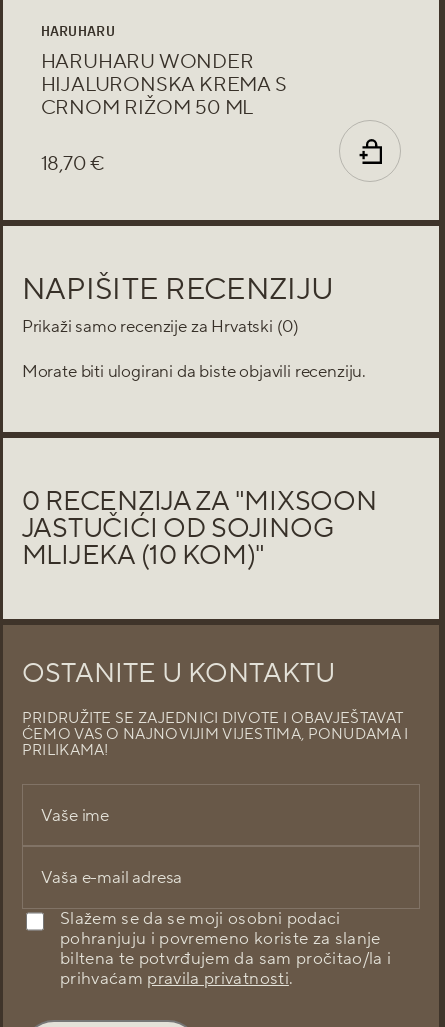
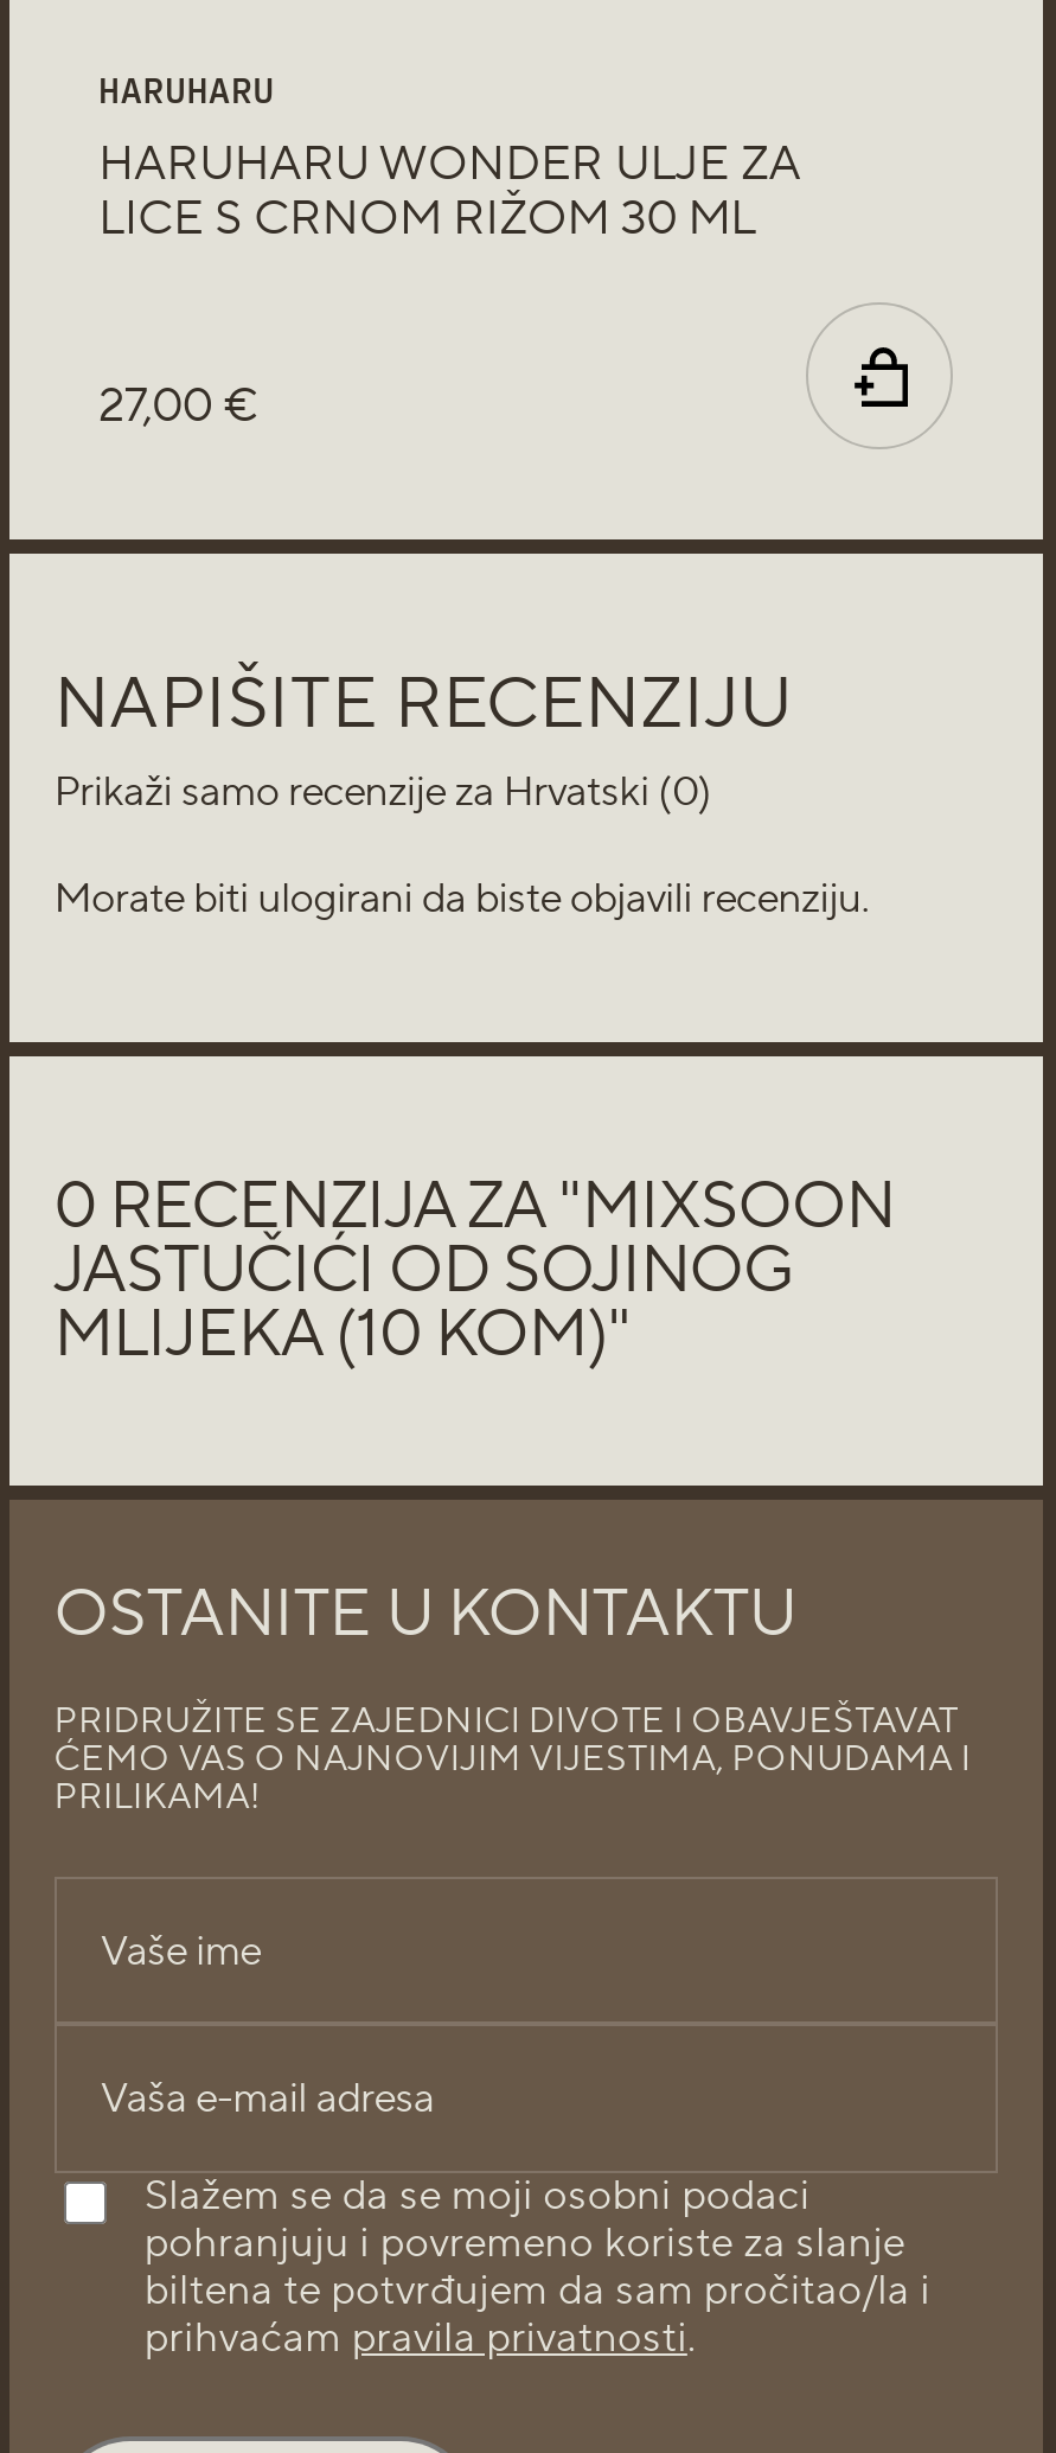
[40,48,287,120] HARUHARU WONDER | HIJALURONSKA KREMA S | CRNOM RIŽOM 50 ML -> [98,133,799,249] HARUHARU WONDER ULJE ZA | LICE S CRNOM RIŽOM 30 ML
[40,151,105,177] 18,70 € -> [98,376,259,438] 27,00 €

